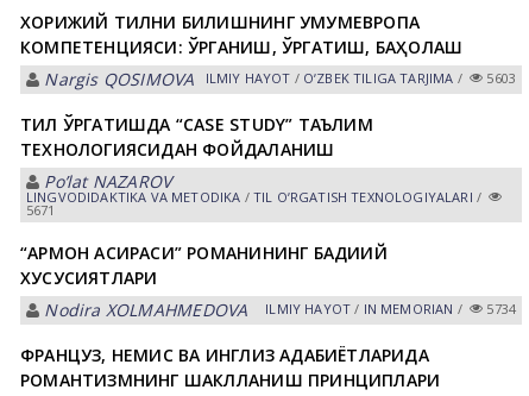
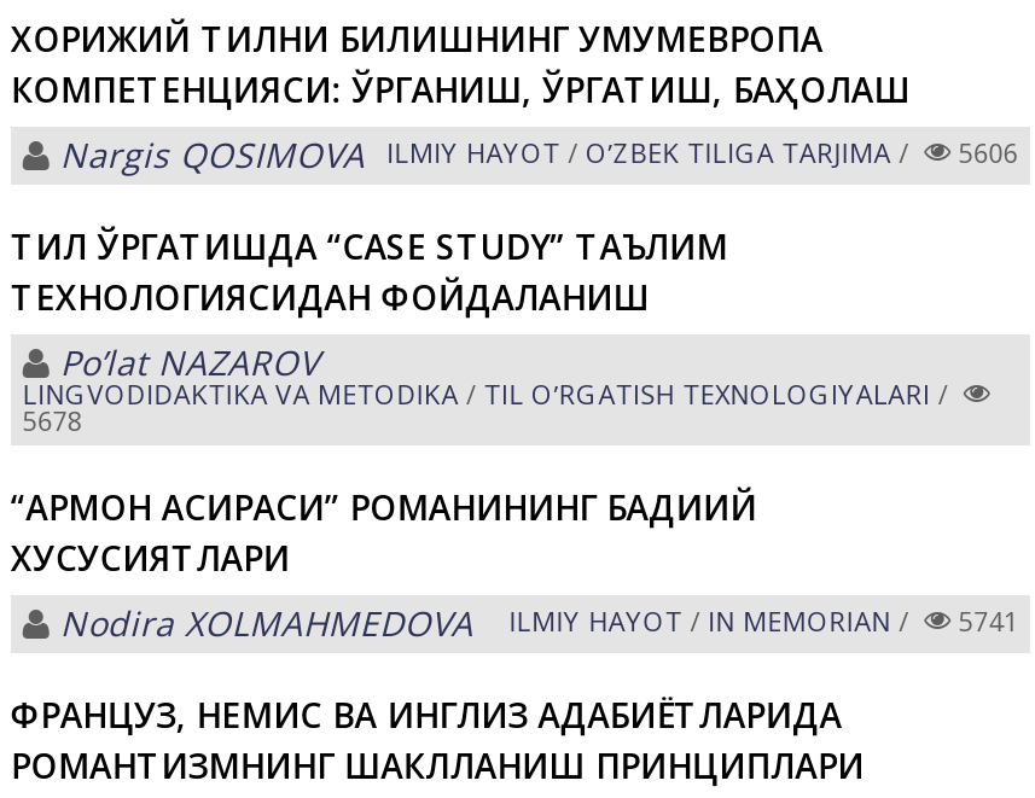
[483,69,516,87] 5603 -> [951,134,1018,170] 5606
[26,201,55,219] 5671 -> [23,402,82,438] 5678
[44,298,516,321] Nodira XOLMАHMEDOVА ILMIY HАYOT / IN MEMORIAN / 5734 -> [60,600,1018,646] Nodira XOLMАHMEDOVА ILMIY HАYOT / IN MEMORIAN / 5741

